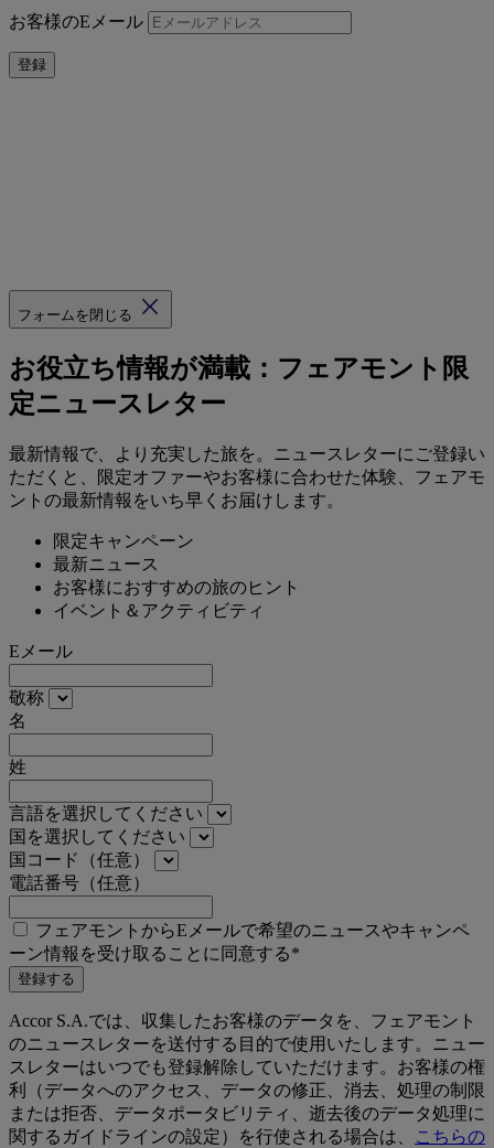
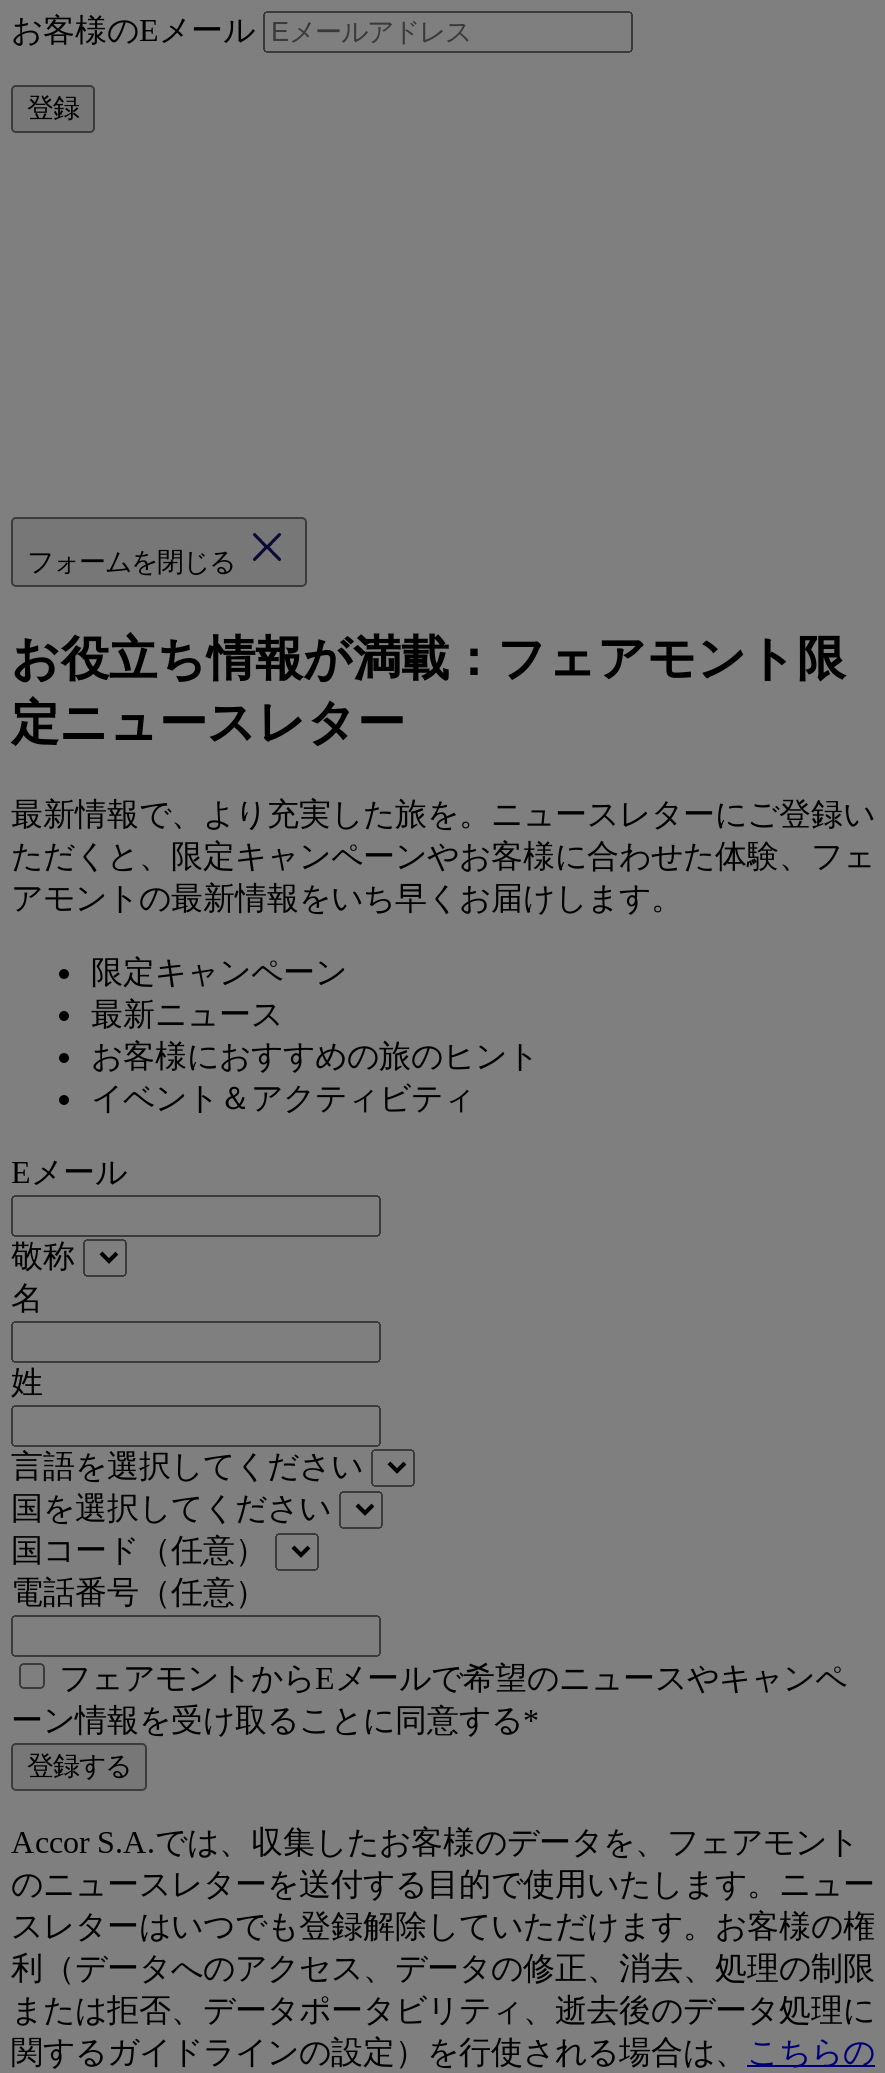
[9,467,485,509] ただくと、限定オファーやお客様に合わせた体験、フェアモ | ントの最新情報をいち早くお届けします。 -> [11,839,875,915] ただくと、限定キャンペーンやお客様に合わせた体験、フェ | アモントの最新情報をいち早くお届けします。

